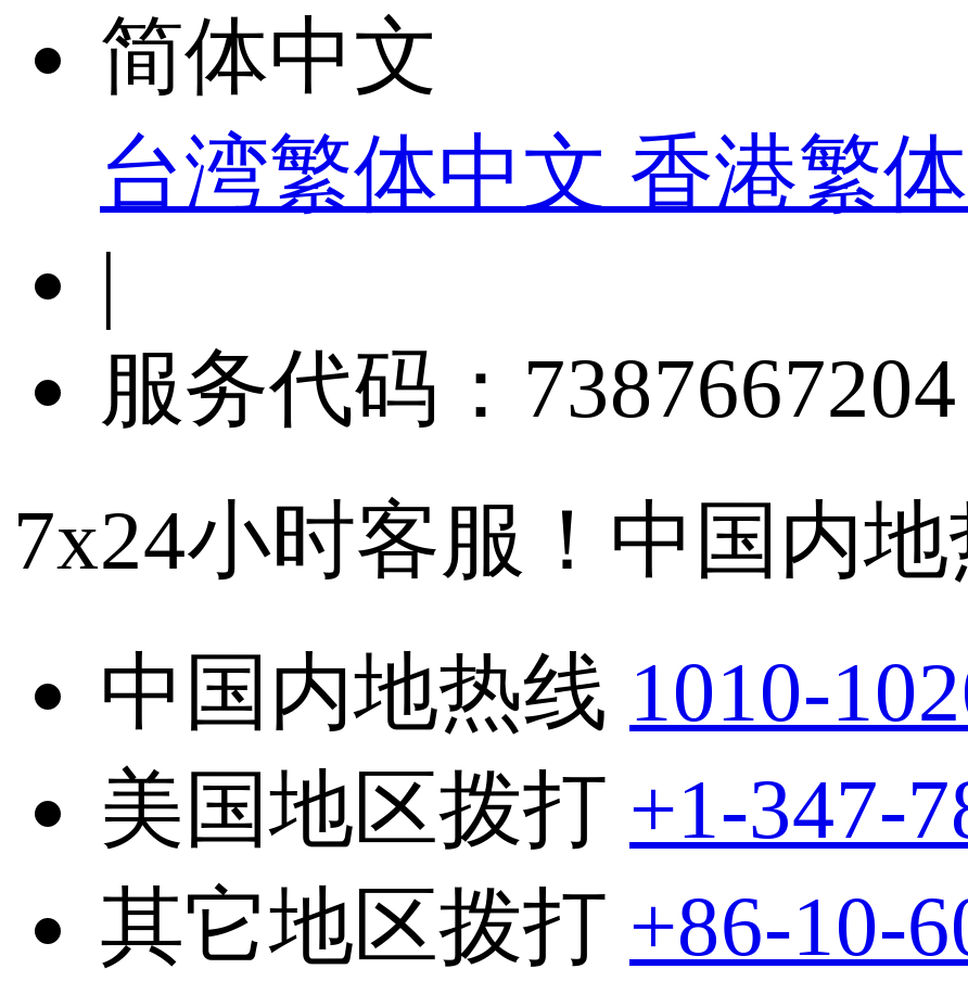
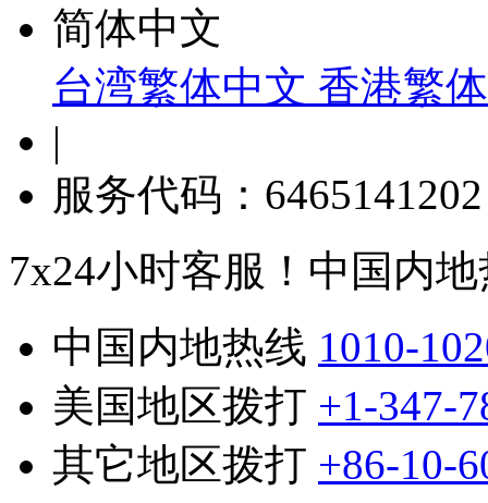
[100,341,957,434] 服务代码：7387667204 -> [52,171,483,218] 服务代码：6465141202

